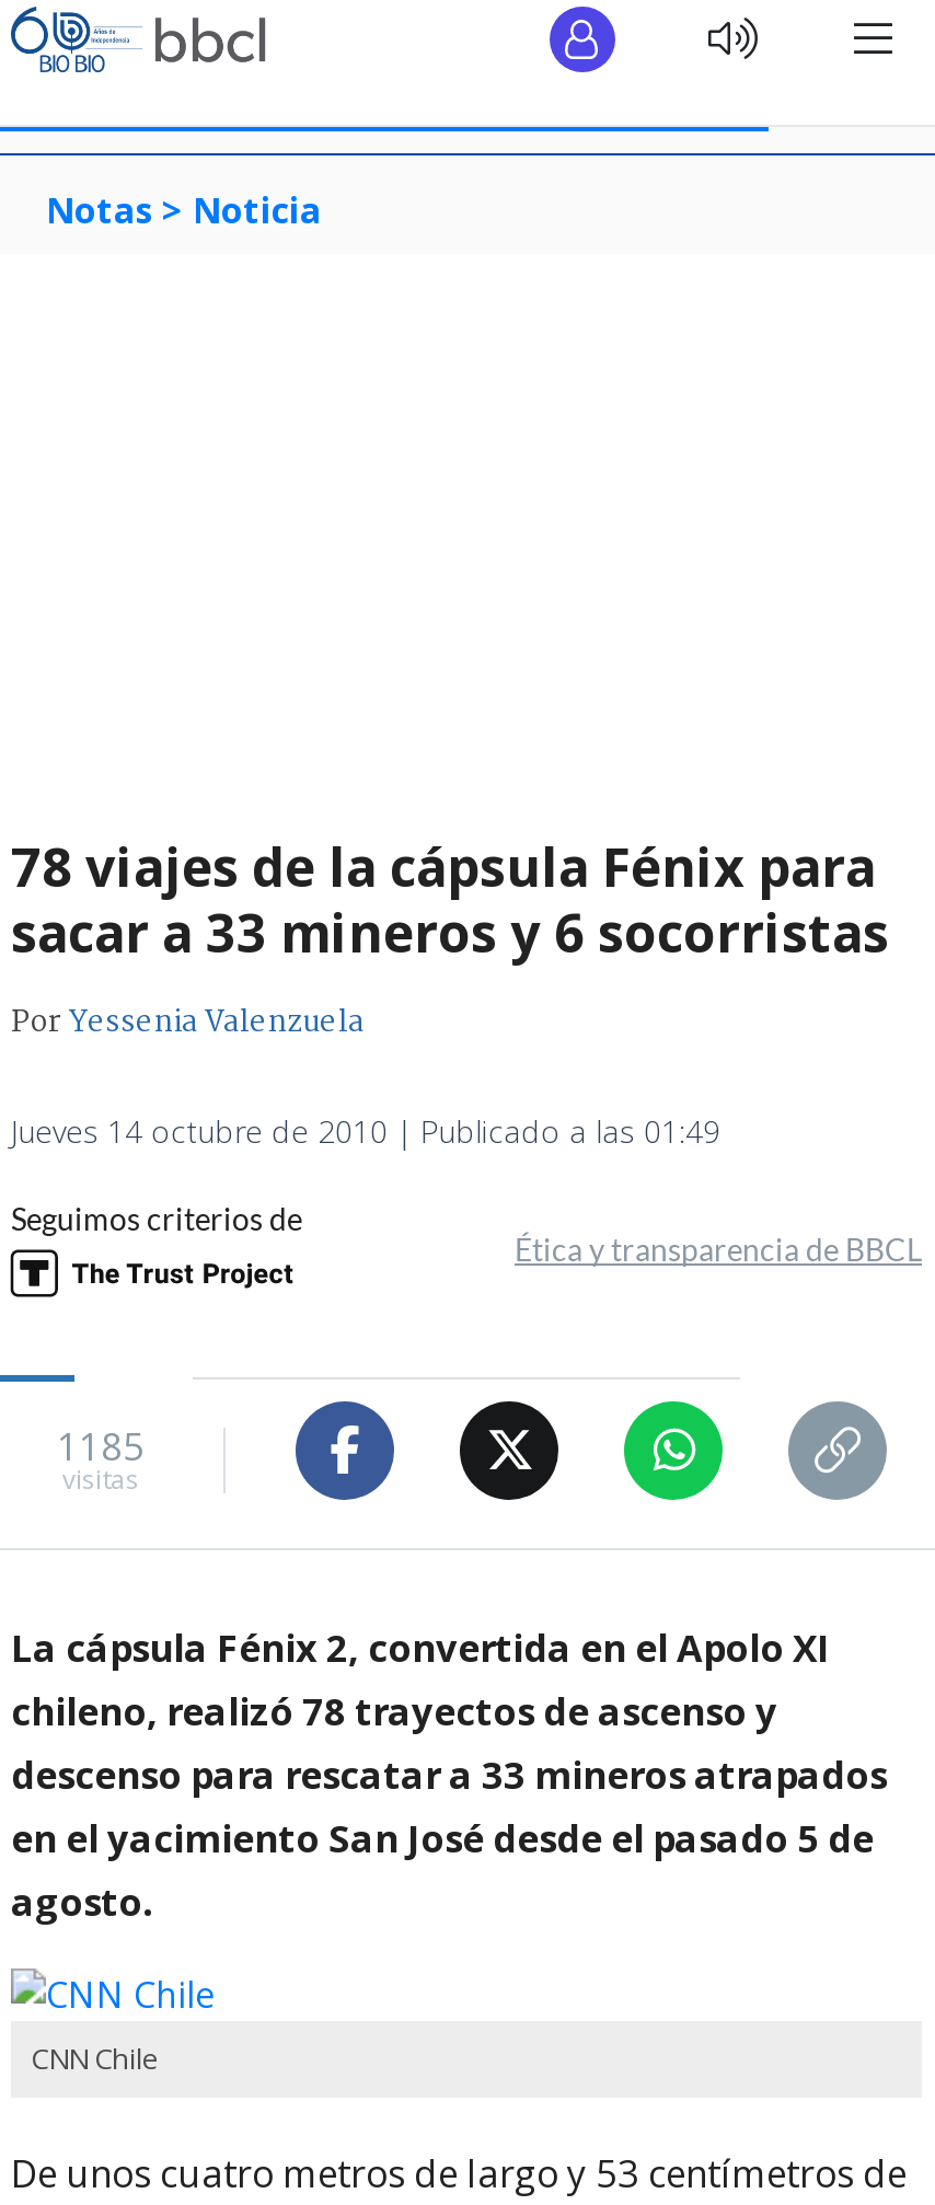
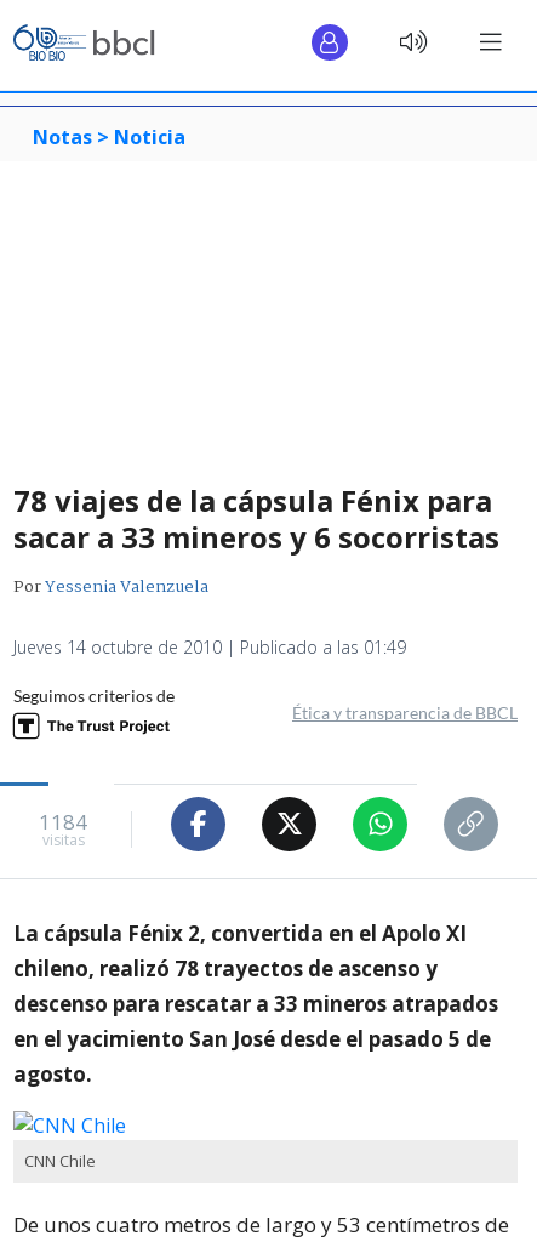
[57,1422,145,1472] 1185 -> [39,808,87,836] 1184

